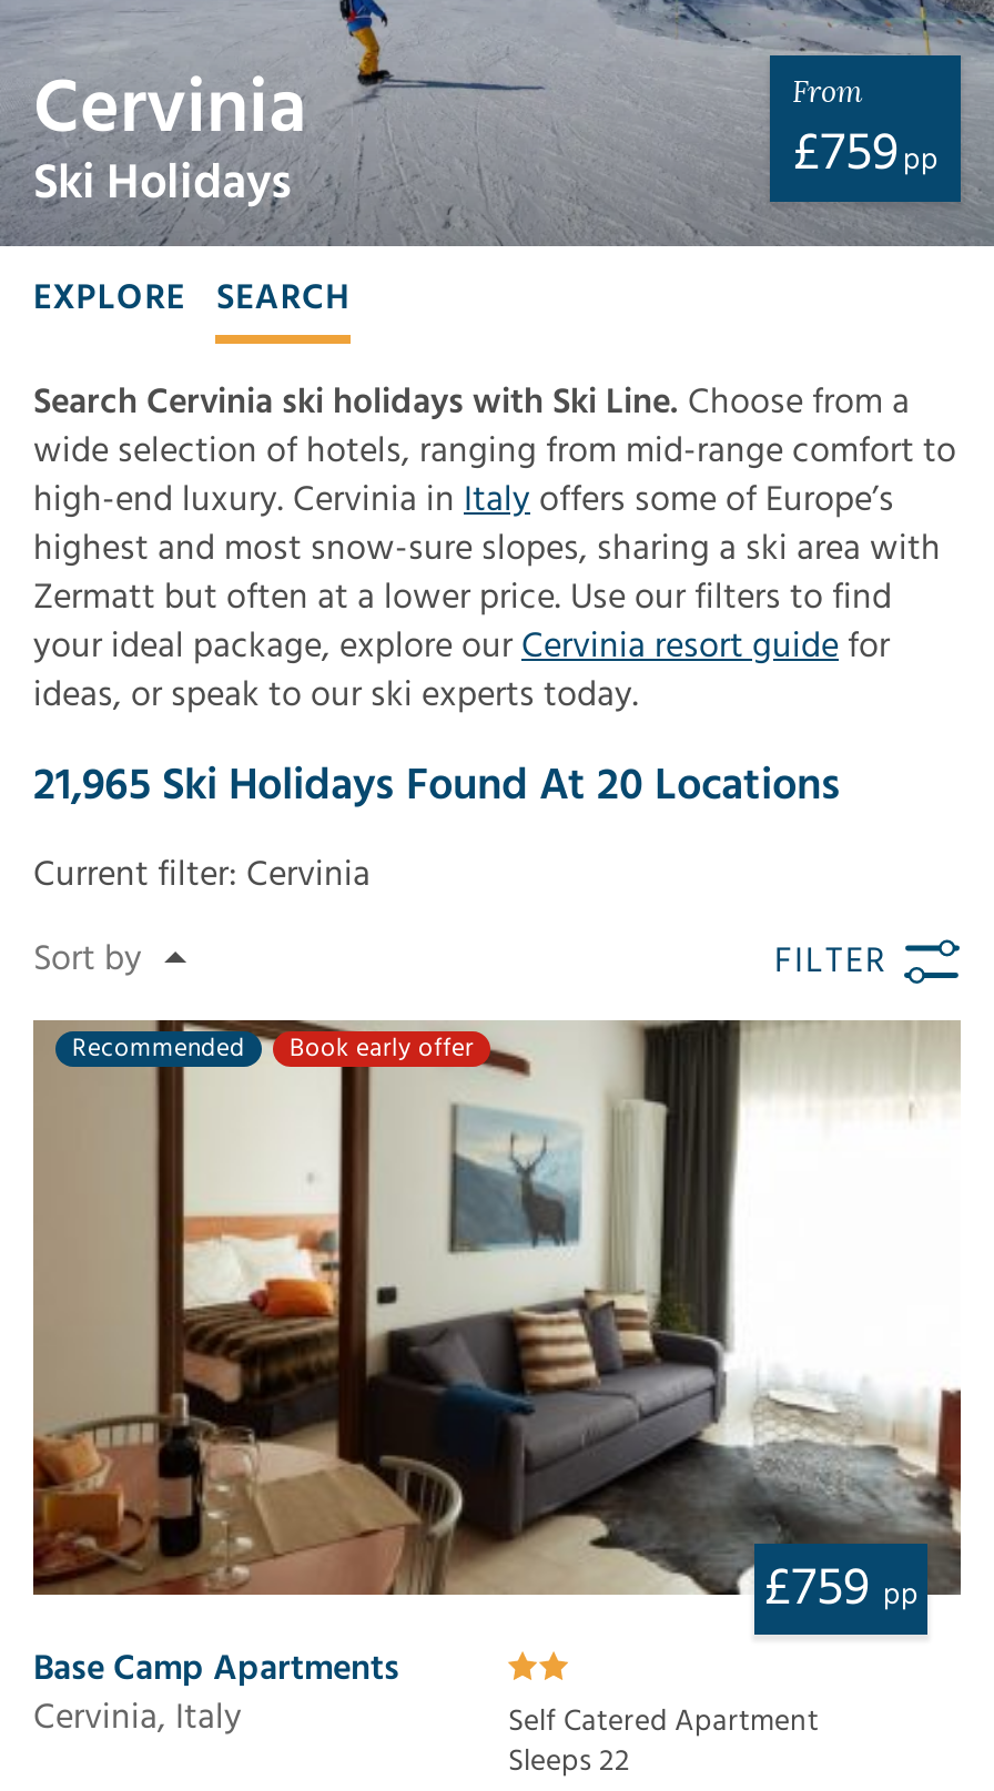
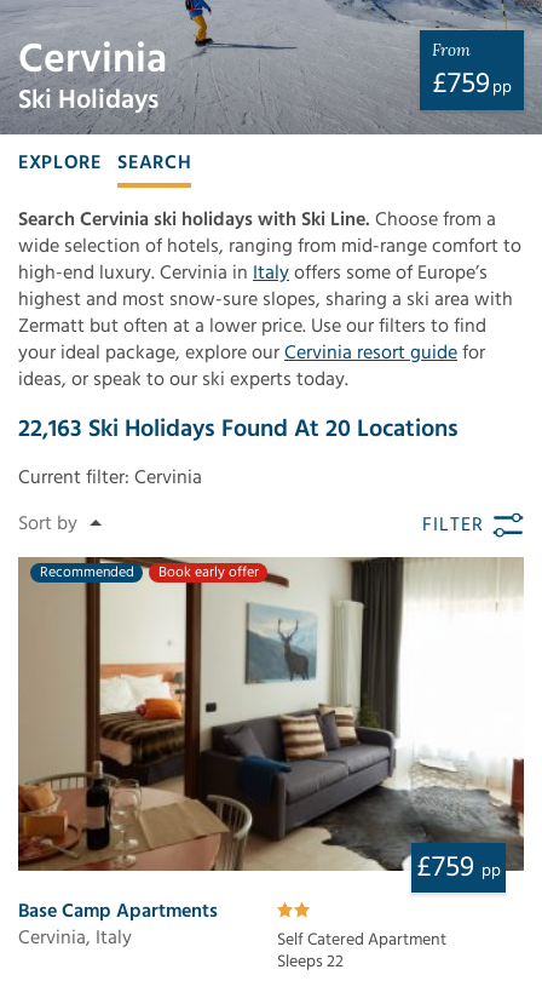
[33,753,841,815] 21,965 Ski Holidays Found At 20 Locations -> [18,411,459,445] 22,163 Ski Holidays Found At 20 Locations

